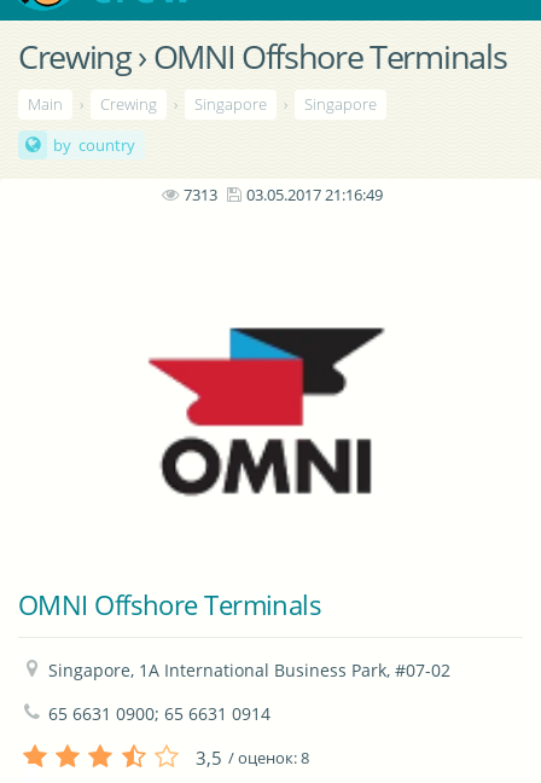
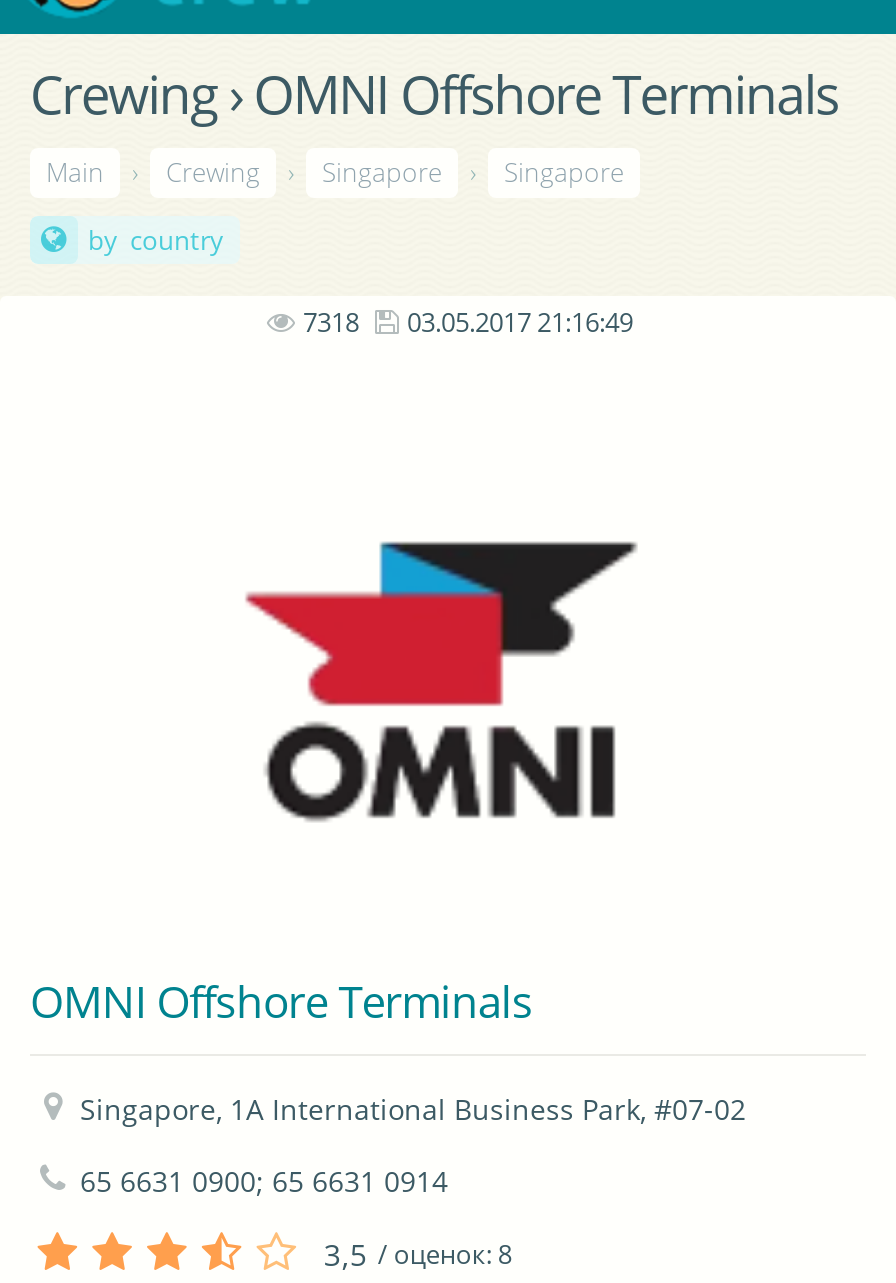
[183,184,382,206] 7313 03.05.2017 21:16:49 -> [303,304,633,340] 7318 03.05.2017 21:16:49

